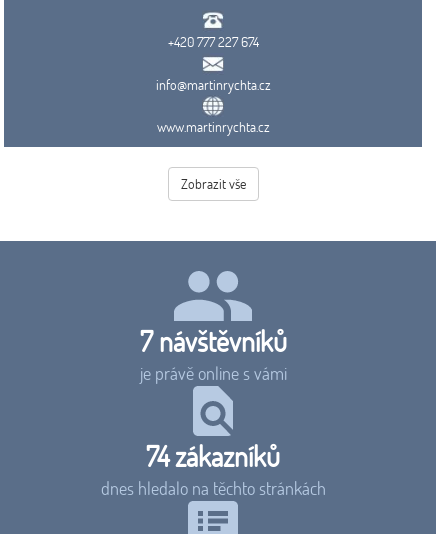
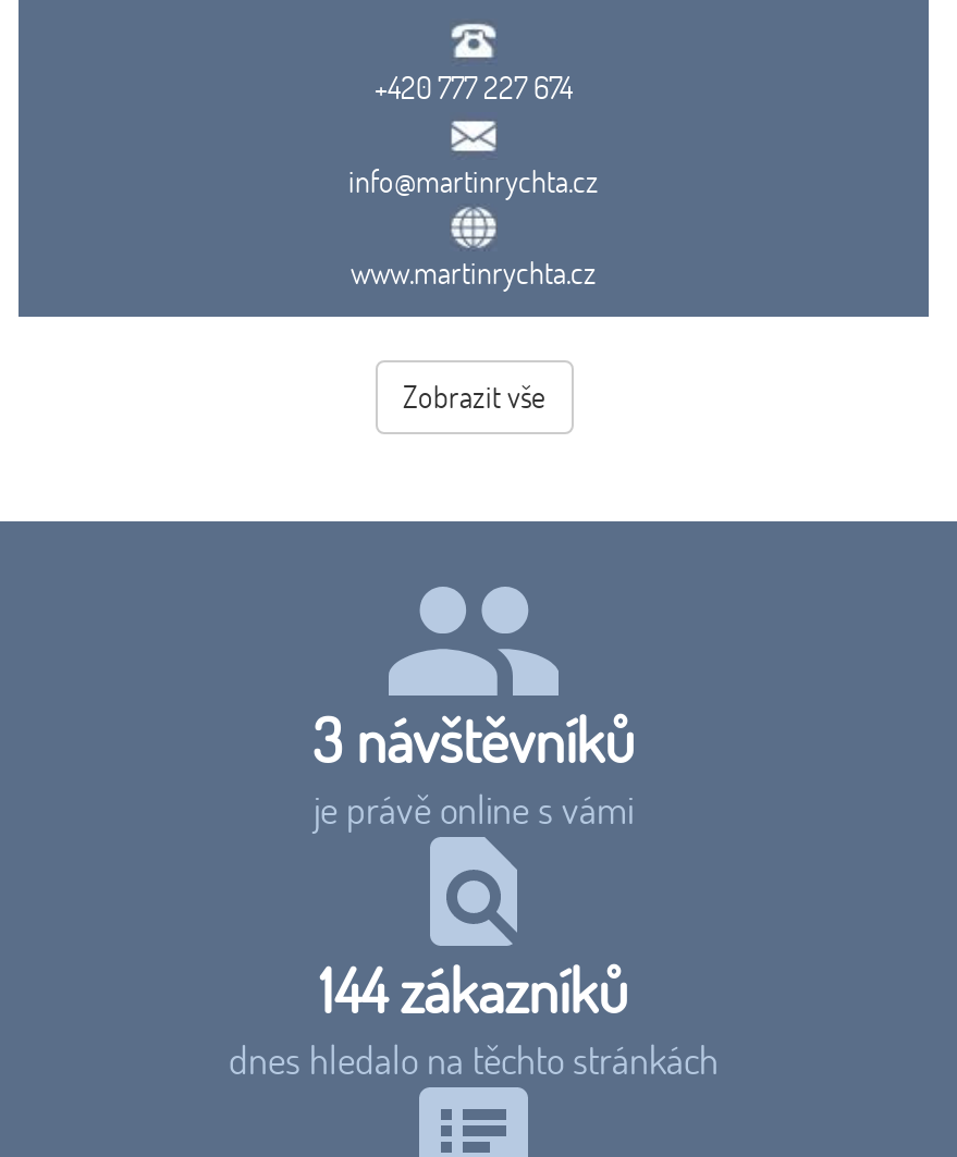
[139,323,286,359] 7 návštěvníků -> [312,701,635,779] 3 návštěvníků
[146,438,280,474] 74zákazníků -> [319,951,628,1029] 144zákazníků

